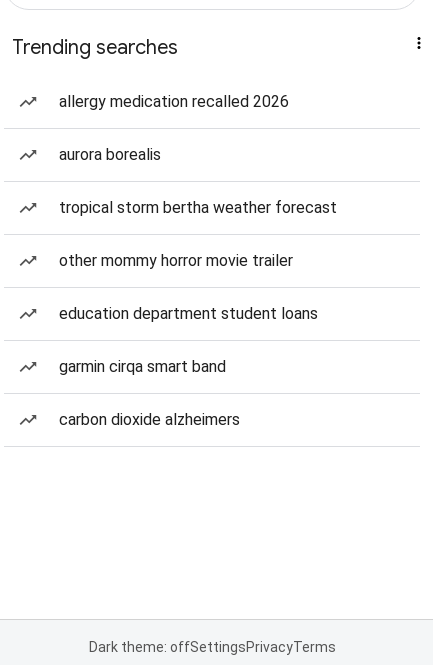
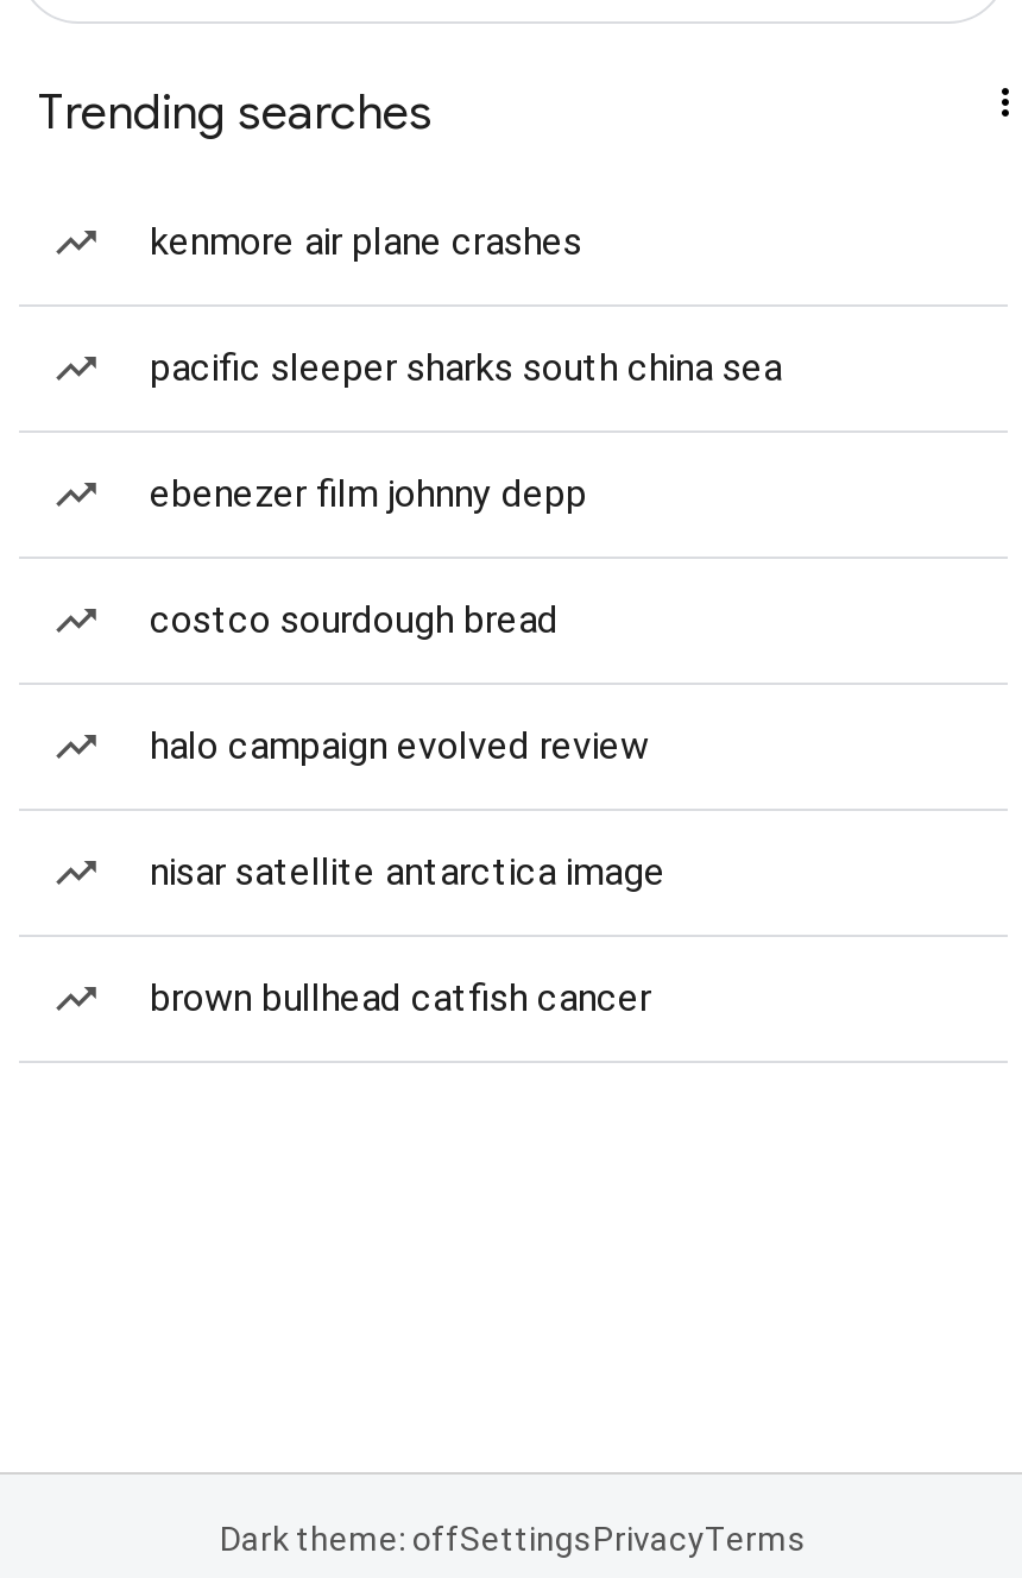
[59,92,289,111] allergy medication recalled 2026 -> [150,219,582,264] kenmore air plane crashes
[59,145,161,164] aurora borealis -> [150,345,782,390] pacific sleeper sharks south china sea
[59,198,337,217] tropical storm bertha weather forecast -> [150,471,587,516] ebenezer film johnny depp
[59,251,293,270] other mommy horror movie trailer -> [150,597,559,642] costco sourdough bread
[59,304,318,323] education department student loans -> [150,723,649,768] halo campaign evolved review
[59,357,226,376] garmin cirqa smart band -> [150,849,665,894] nisar satellite antarctica image
[59,410,240,429] carbon dioxide alzheimers -> [150,975,651,1020] brown bullhead catfish cancer

